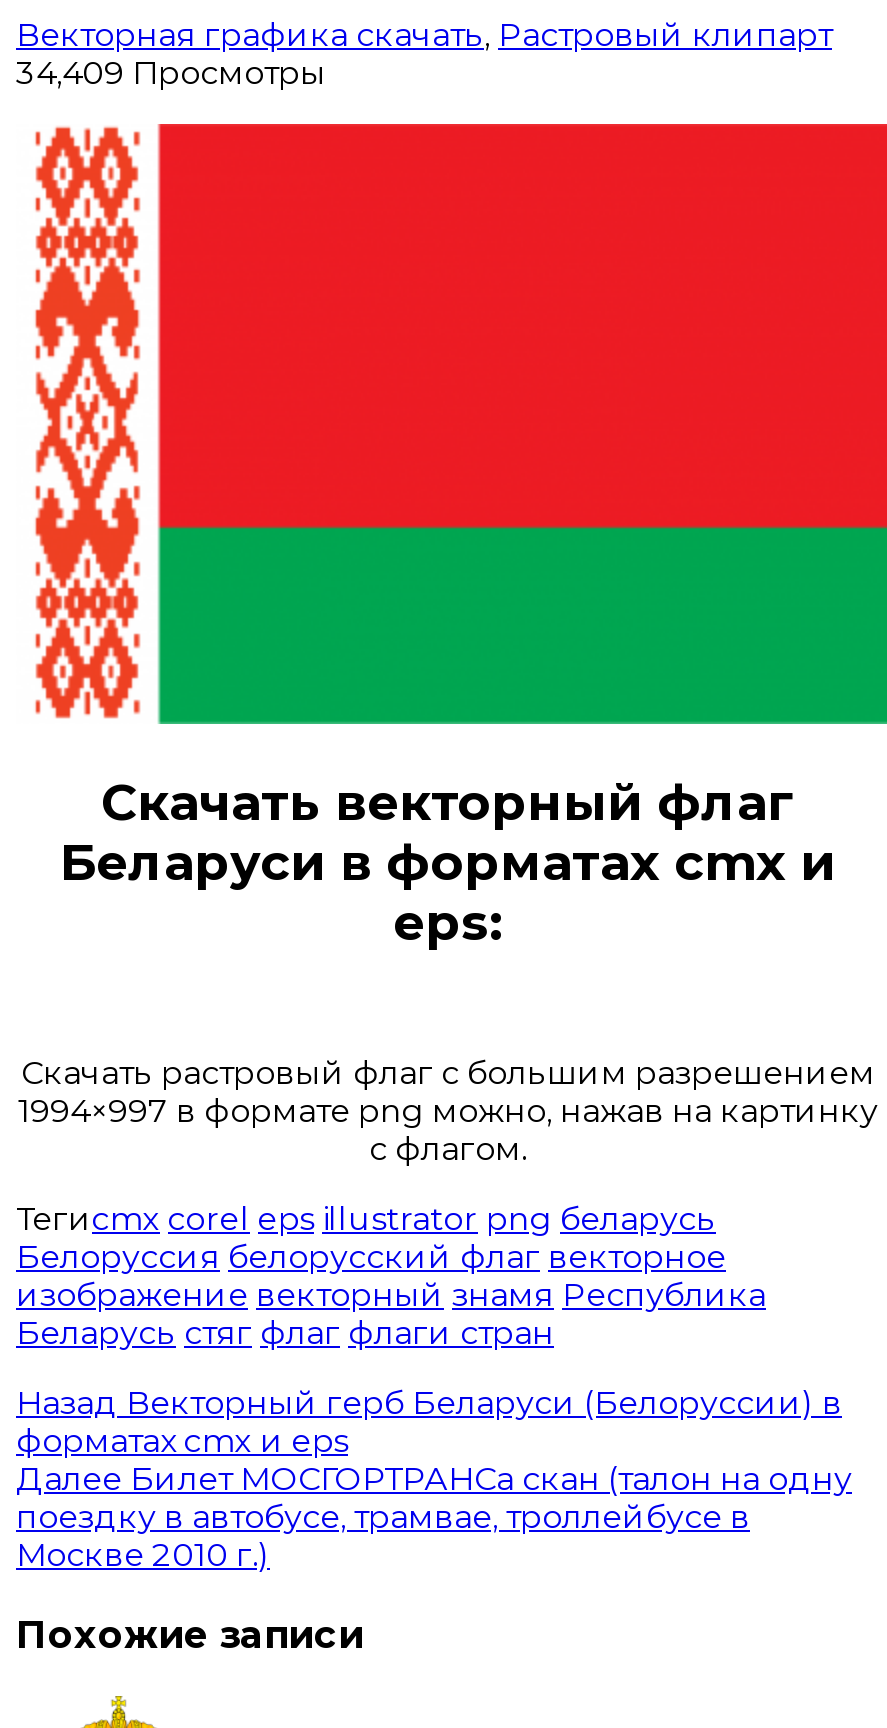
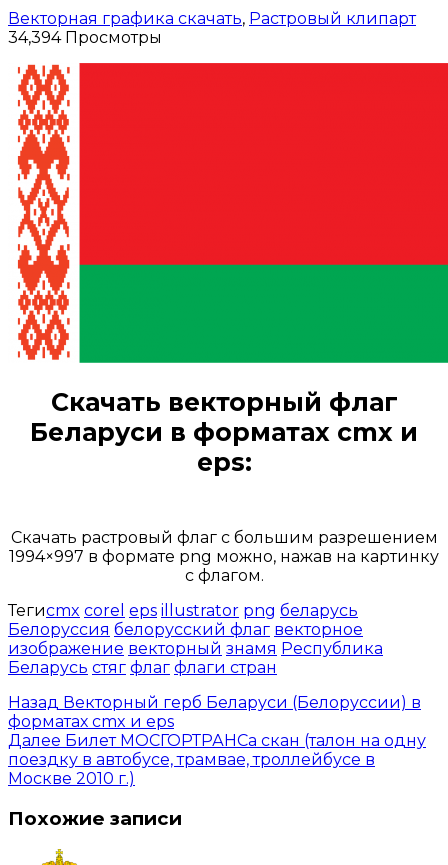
[16,53,326,91] 34,409 Просмотры -> [8,28,162,47] 34,394 Просмотры

